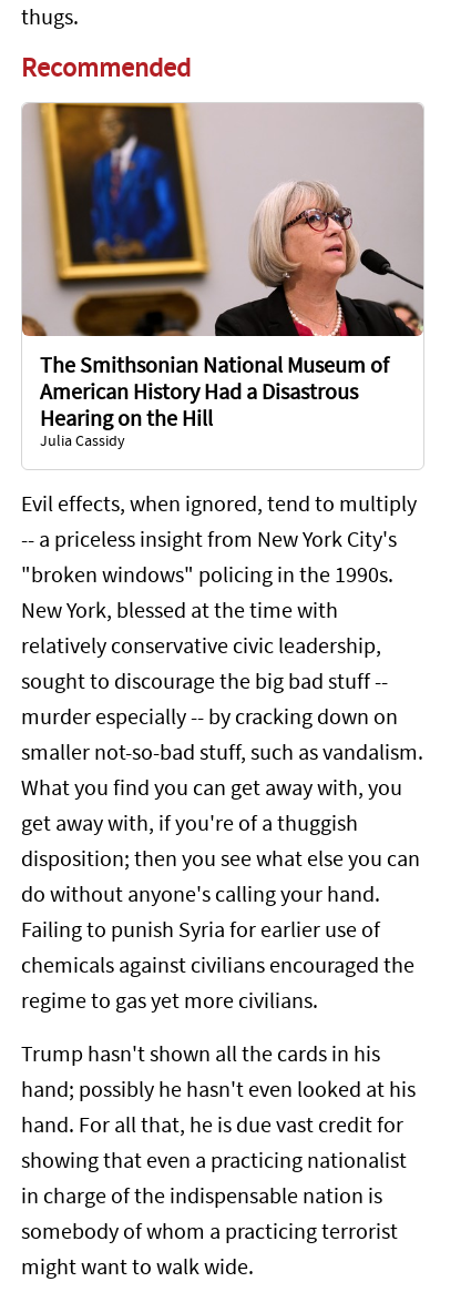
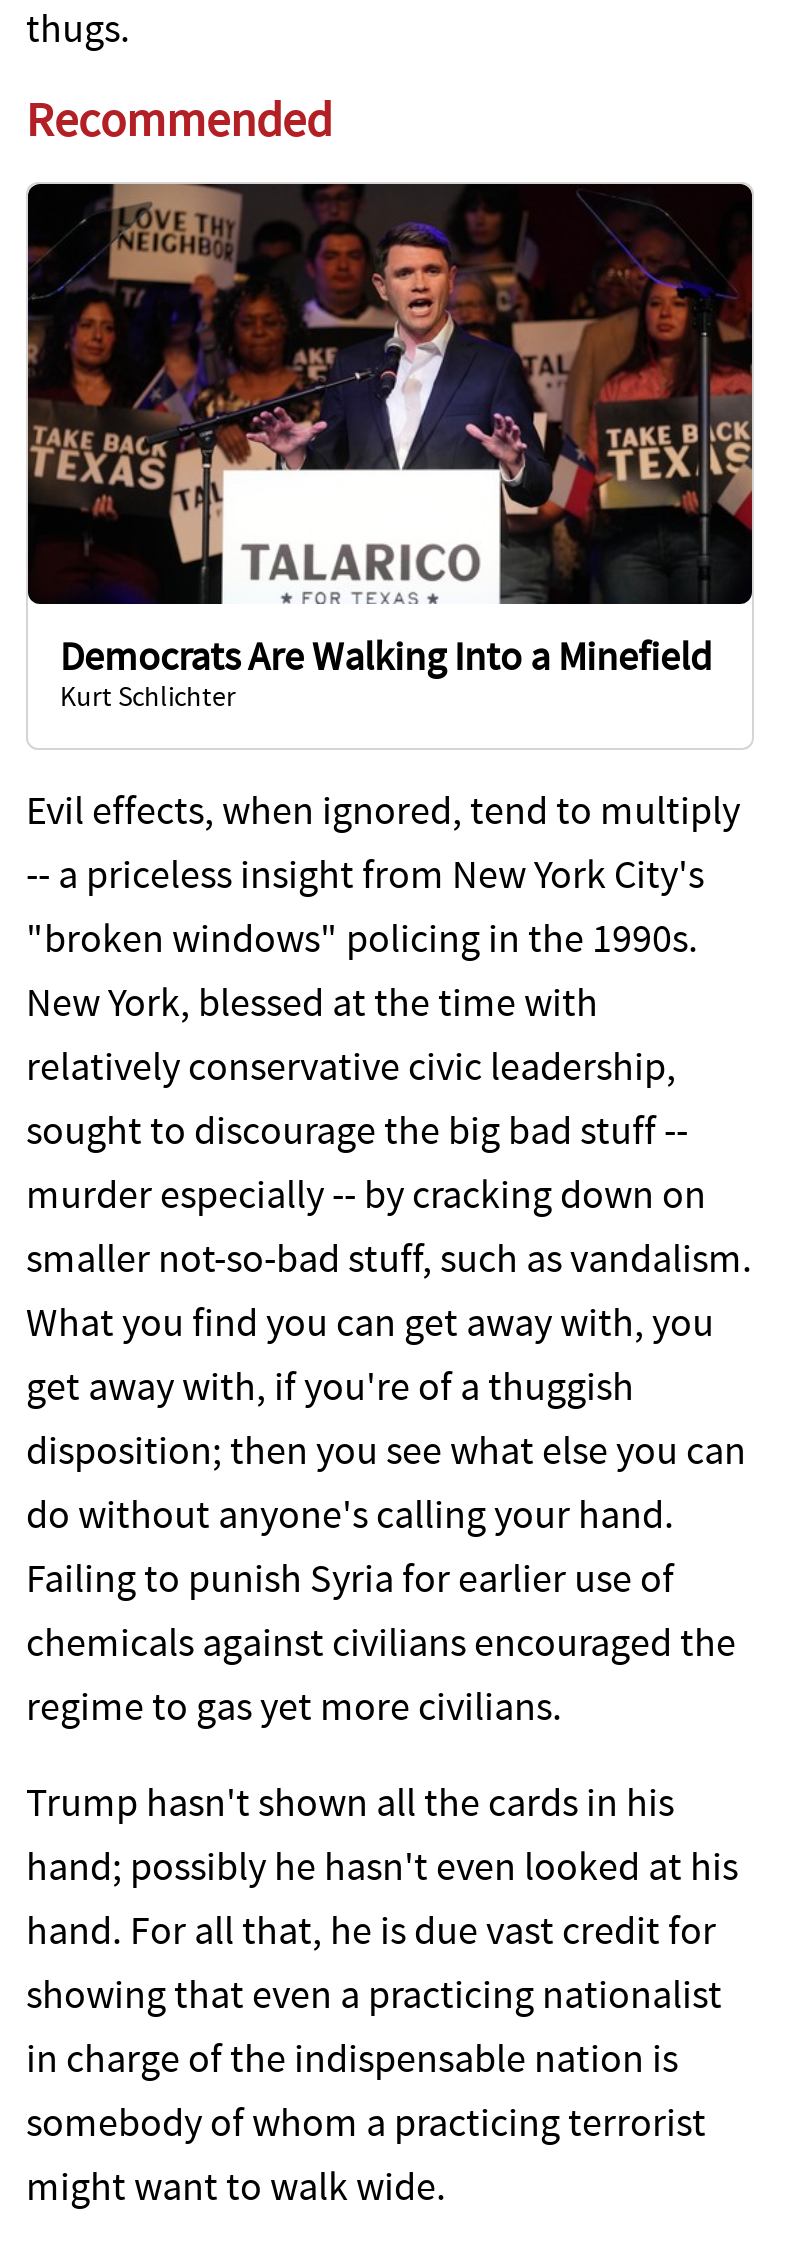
[21,102,423,450] [image] | The Smithsonian National Museum of | American History Had a Disastrous | Hearing on the Hill | Julia Cassidy -> [26,182,754,713] [image] | Democrats Are Walking Into a Minefield | Kurt Schlichter

